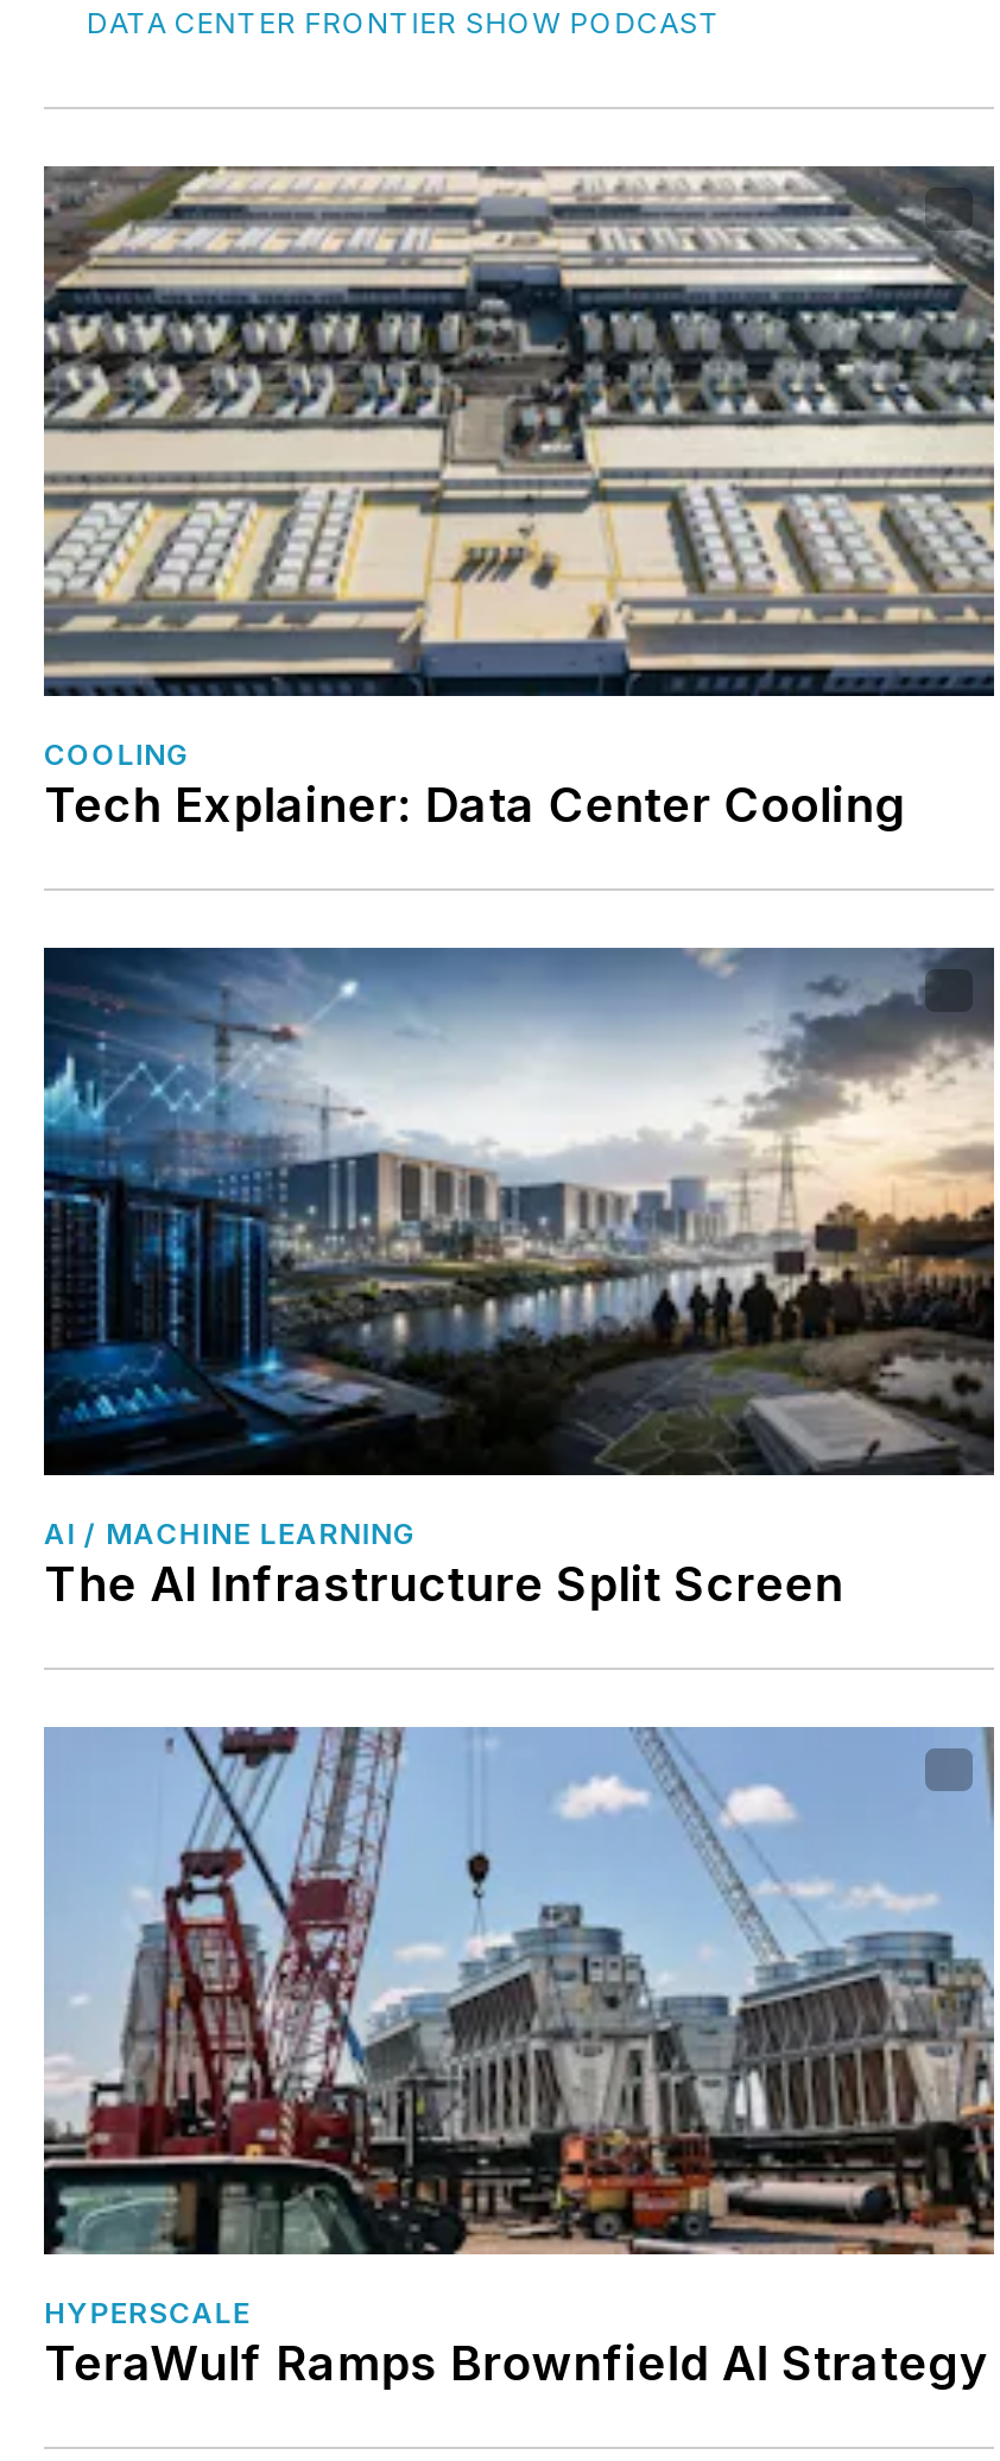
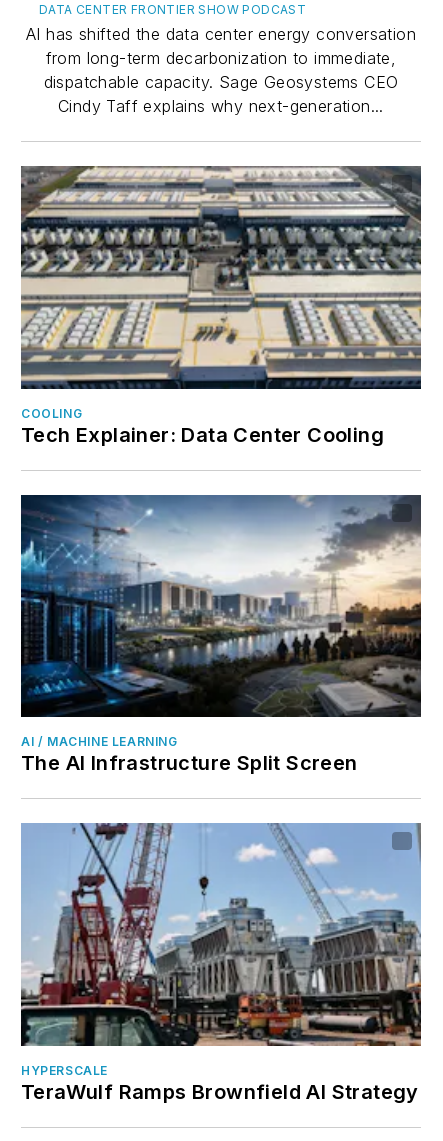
none -> [26,24,416,116] AI has shifted the data center energy conversation | from long-term decarbonization to immediate, | dispatchable capacity. Sage Geosystems CEO | Cindy Taff explains why next-generation...

